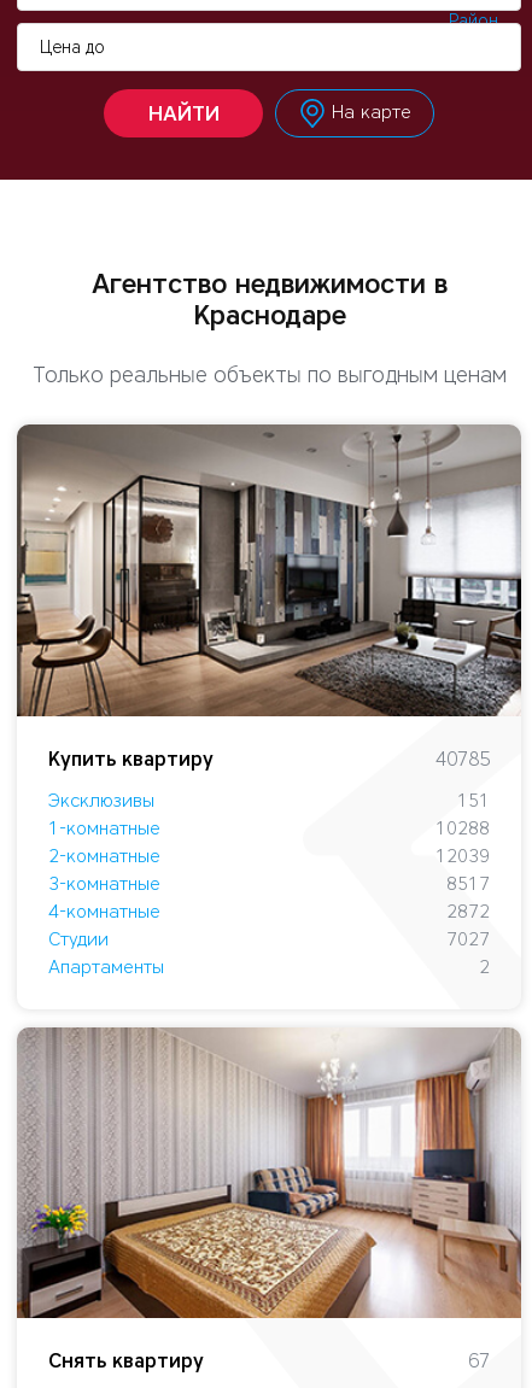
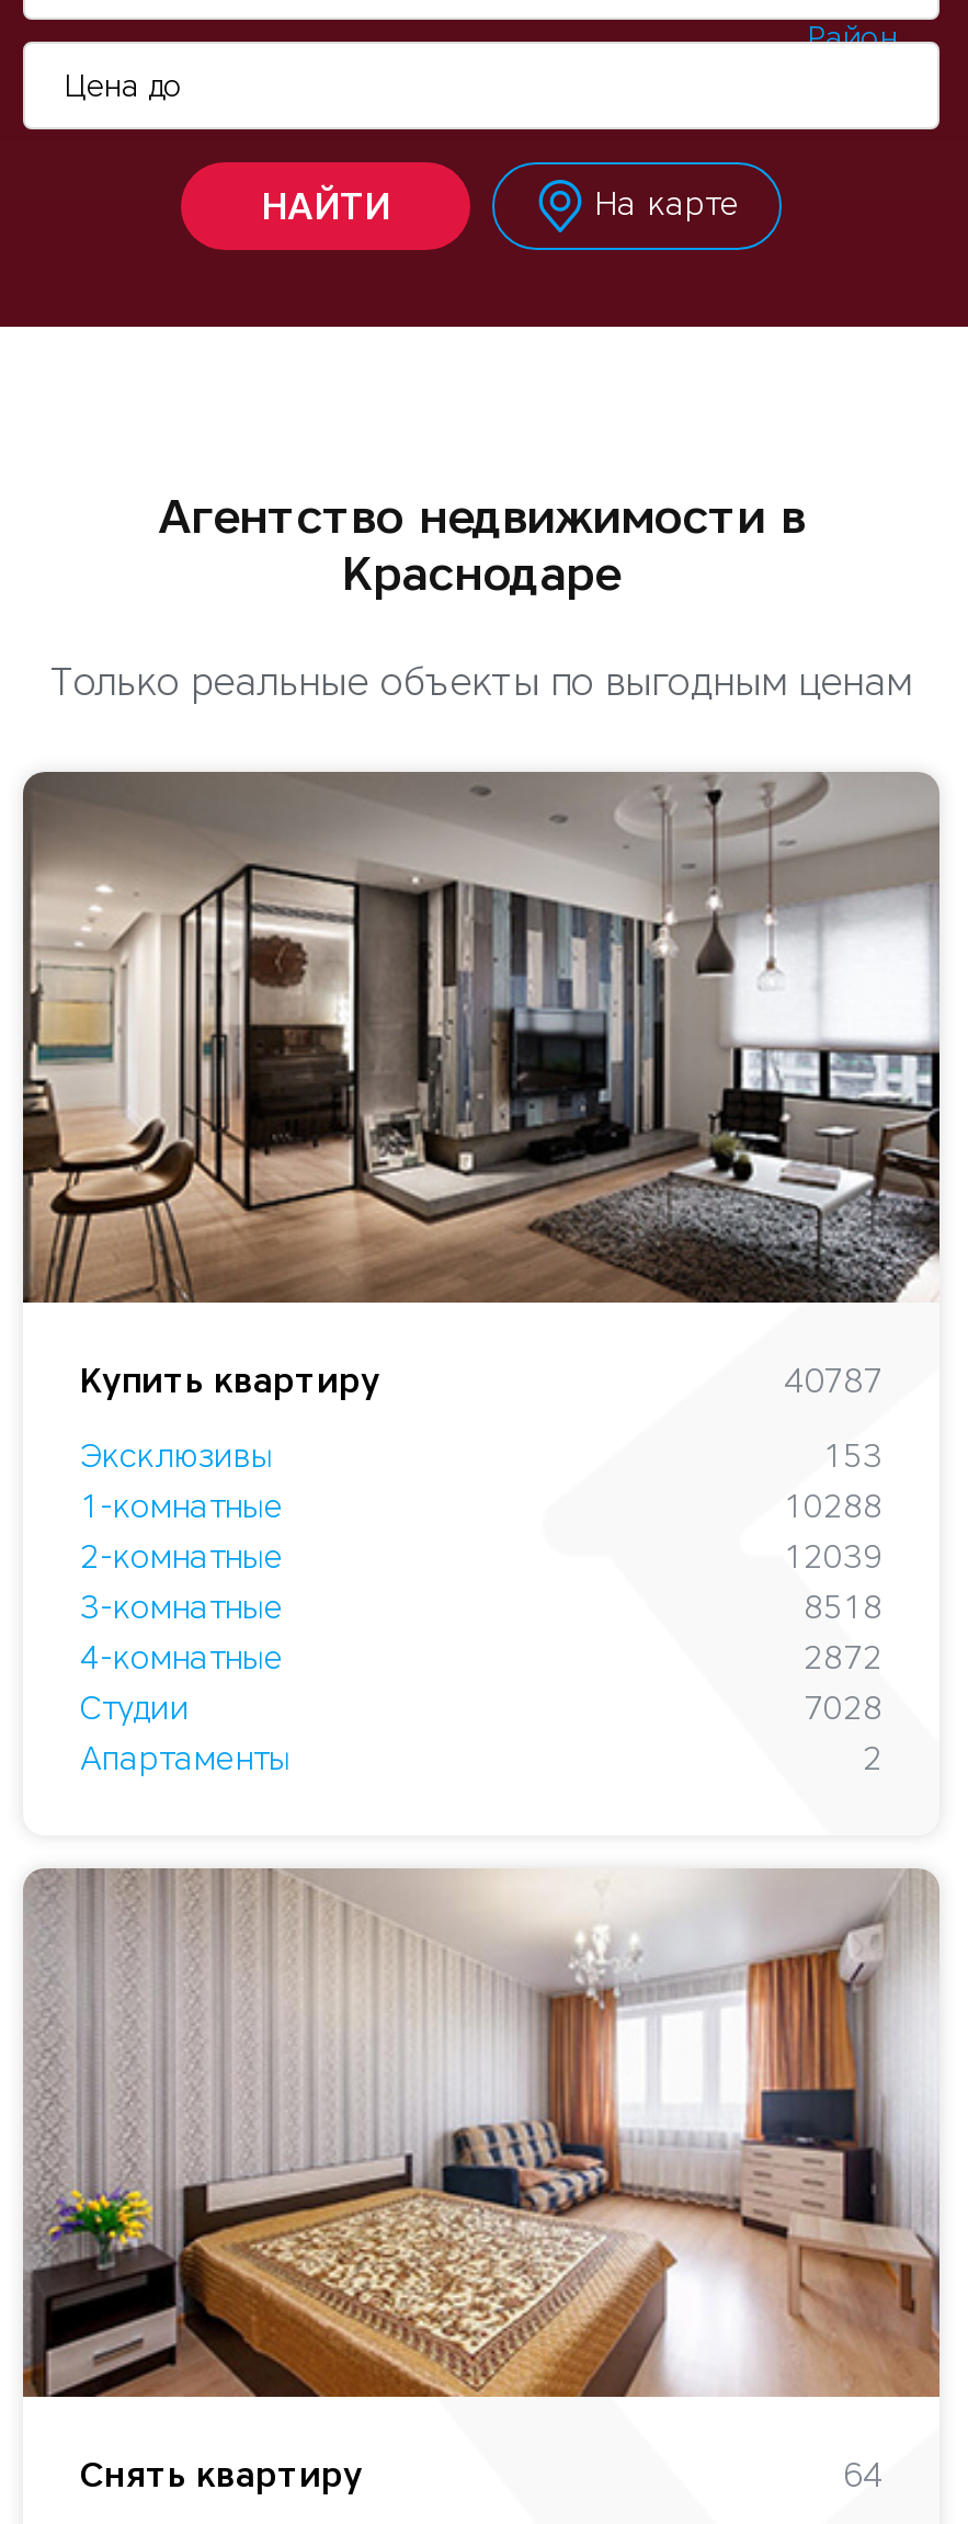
[435,747,490,770] 40785 -> [784,1359,882,1401] 40787
[457,790,490,811] 151 -> [823,1436,882,1475] 153
[446,873,490,894] 8517 -> [804,1587,882,1626] 8518
[446,928,490,950] 7027 -> [804,1688,882,1727] 7028
[468,1350,490,1373] 67 -> [843,2454,882,2496] 64

